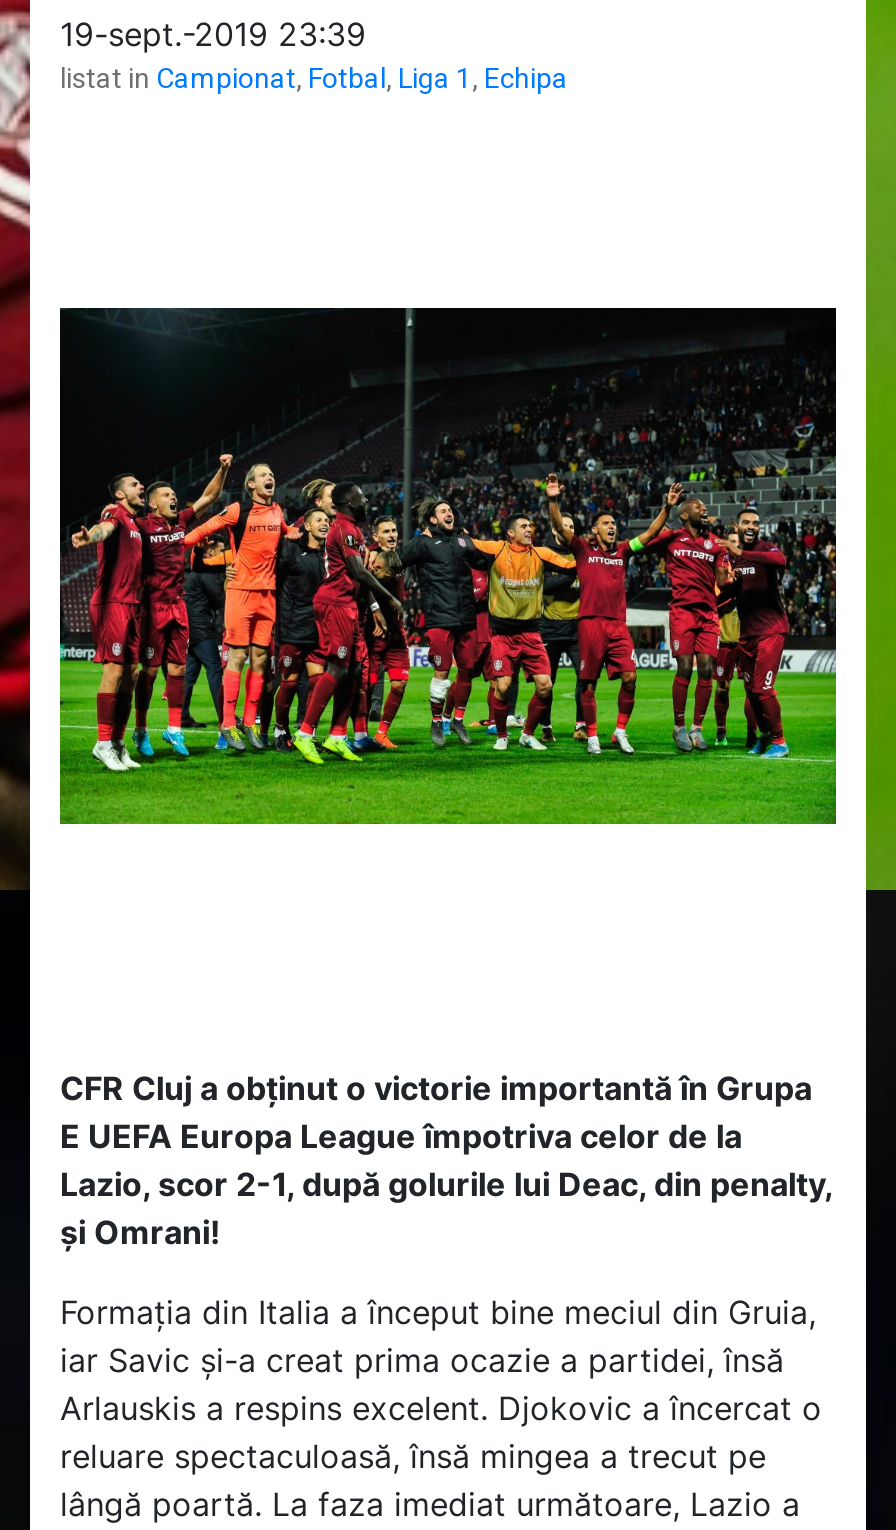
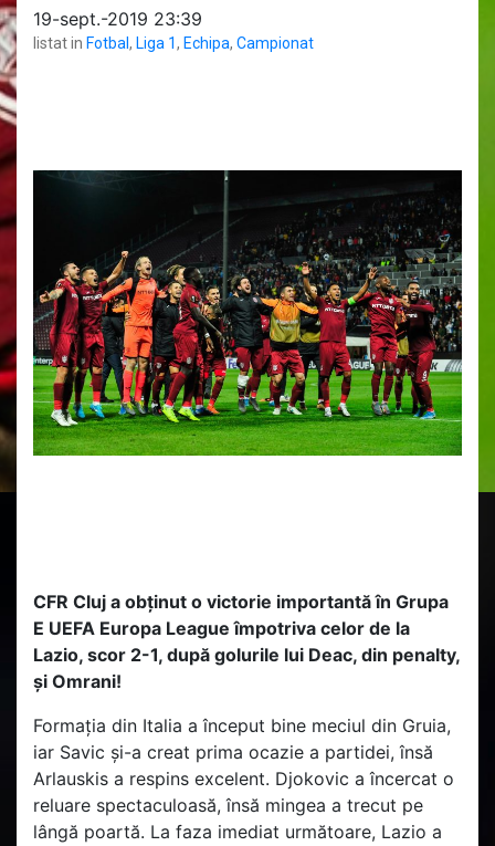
[60,62,568,94] listat in Campionat, Fotbal, Liga 1, Echipa -> [33,35,314,52] listat in Fotbal, Liga 1, Echipa, Campionat

